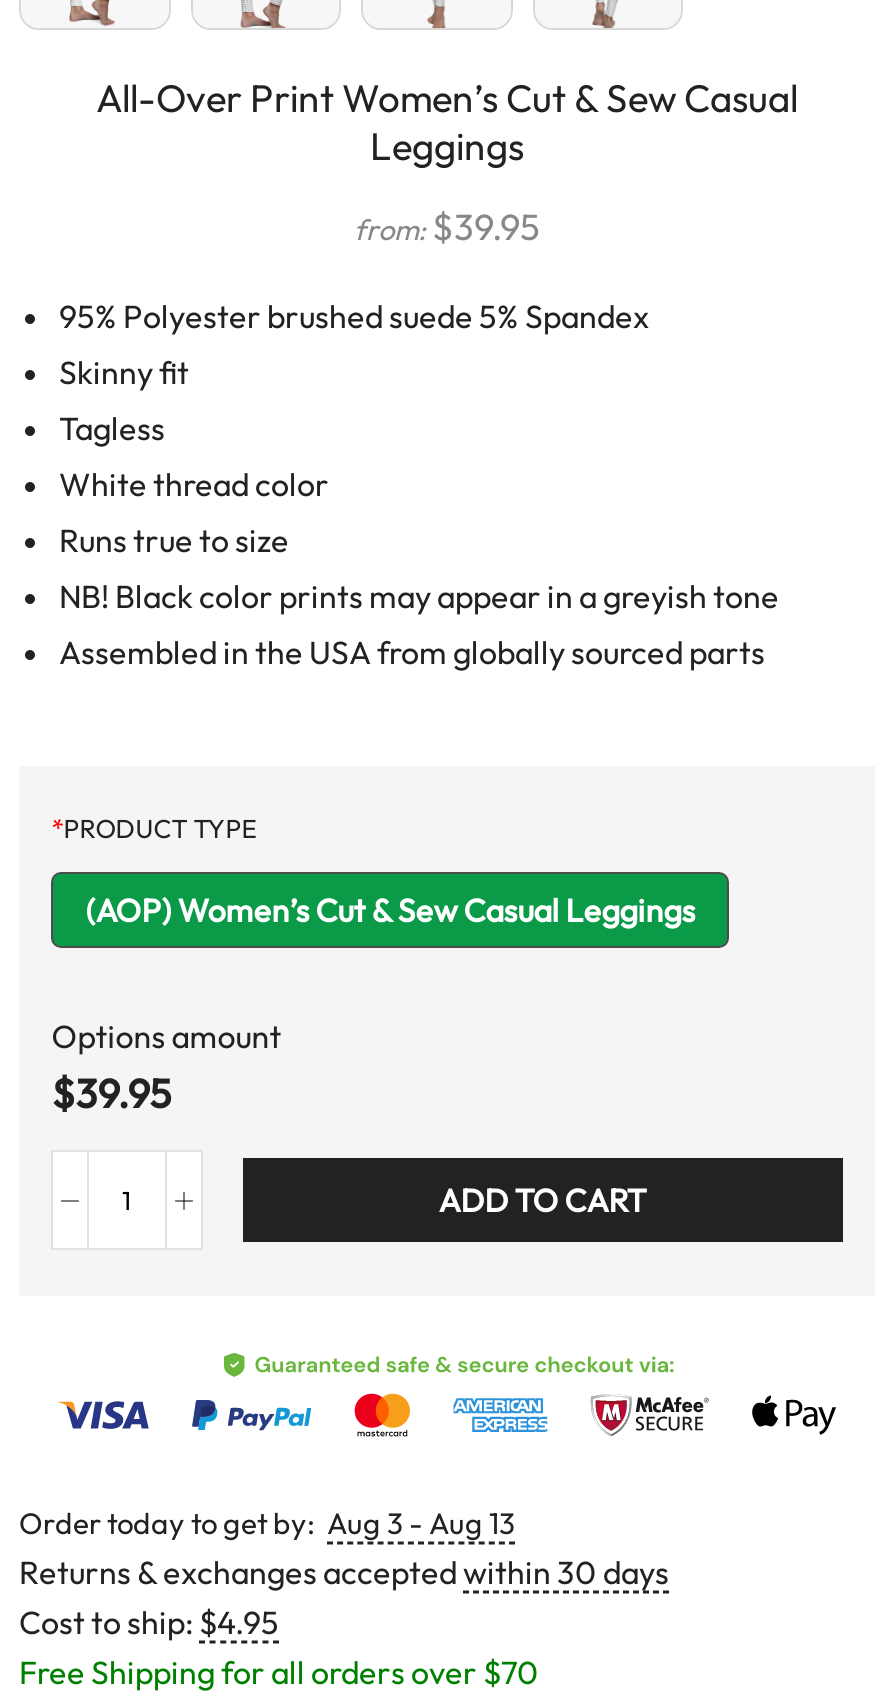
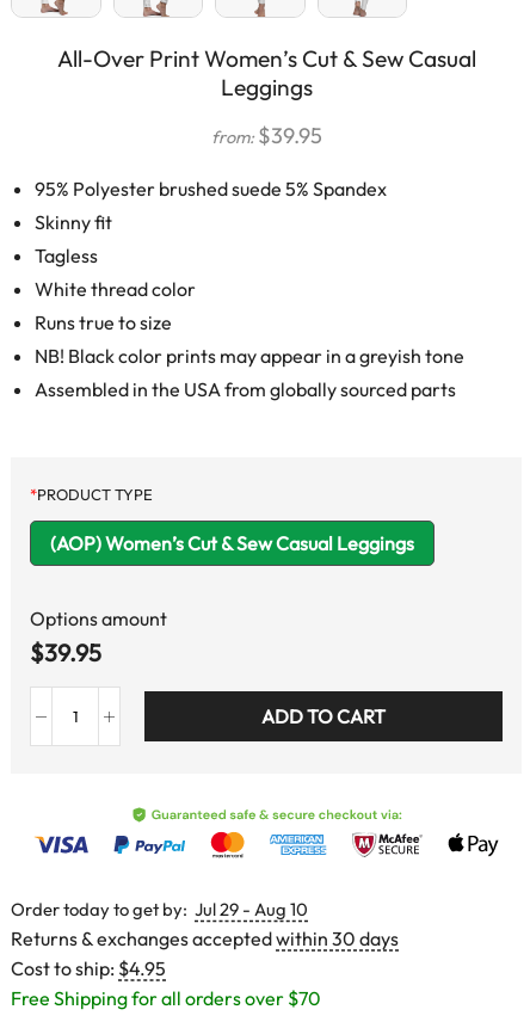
[19,1505,515,1543] Order today to get by: Aug 3 - Aug 13 -> [11,898,308,921] Order today to get by: Jul 29 - Aug 10

